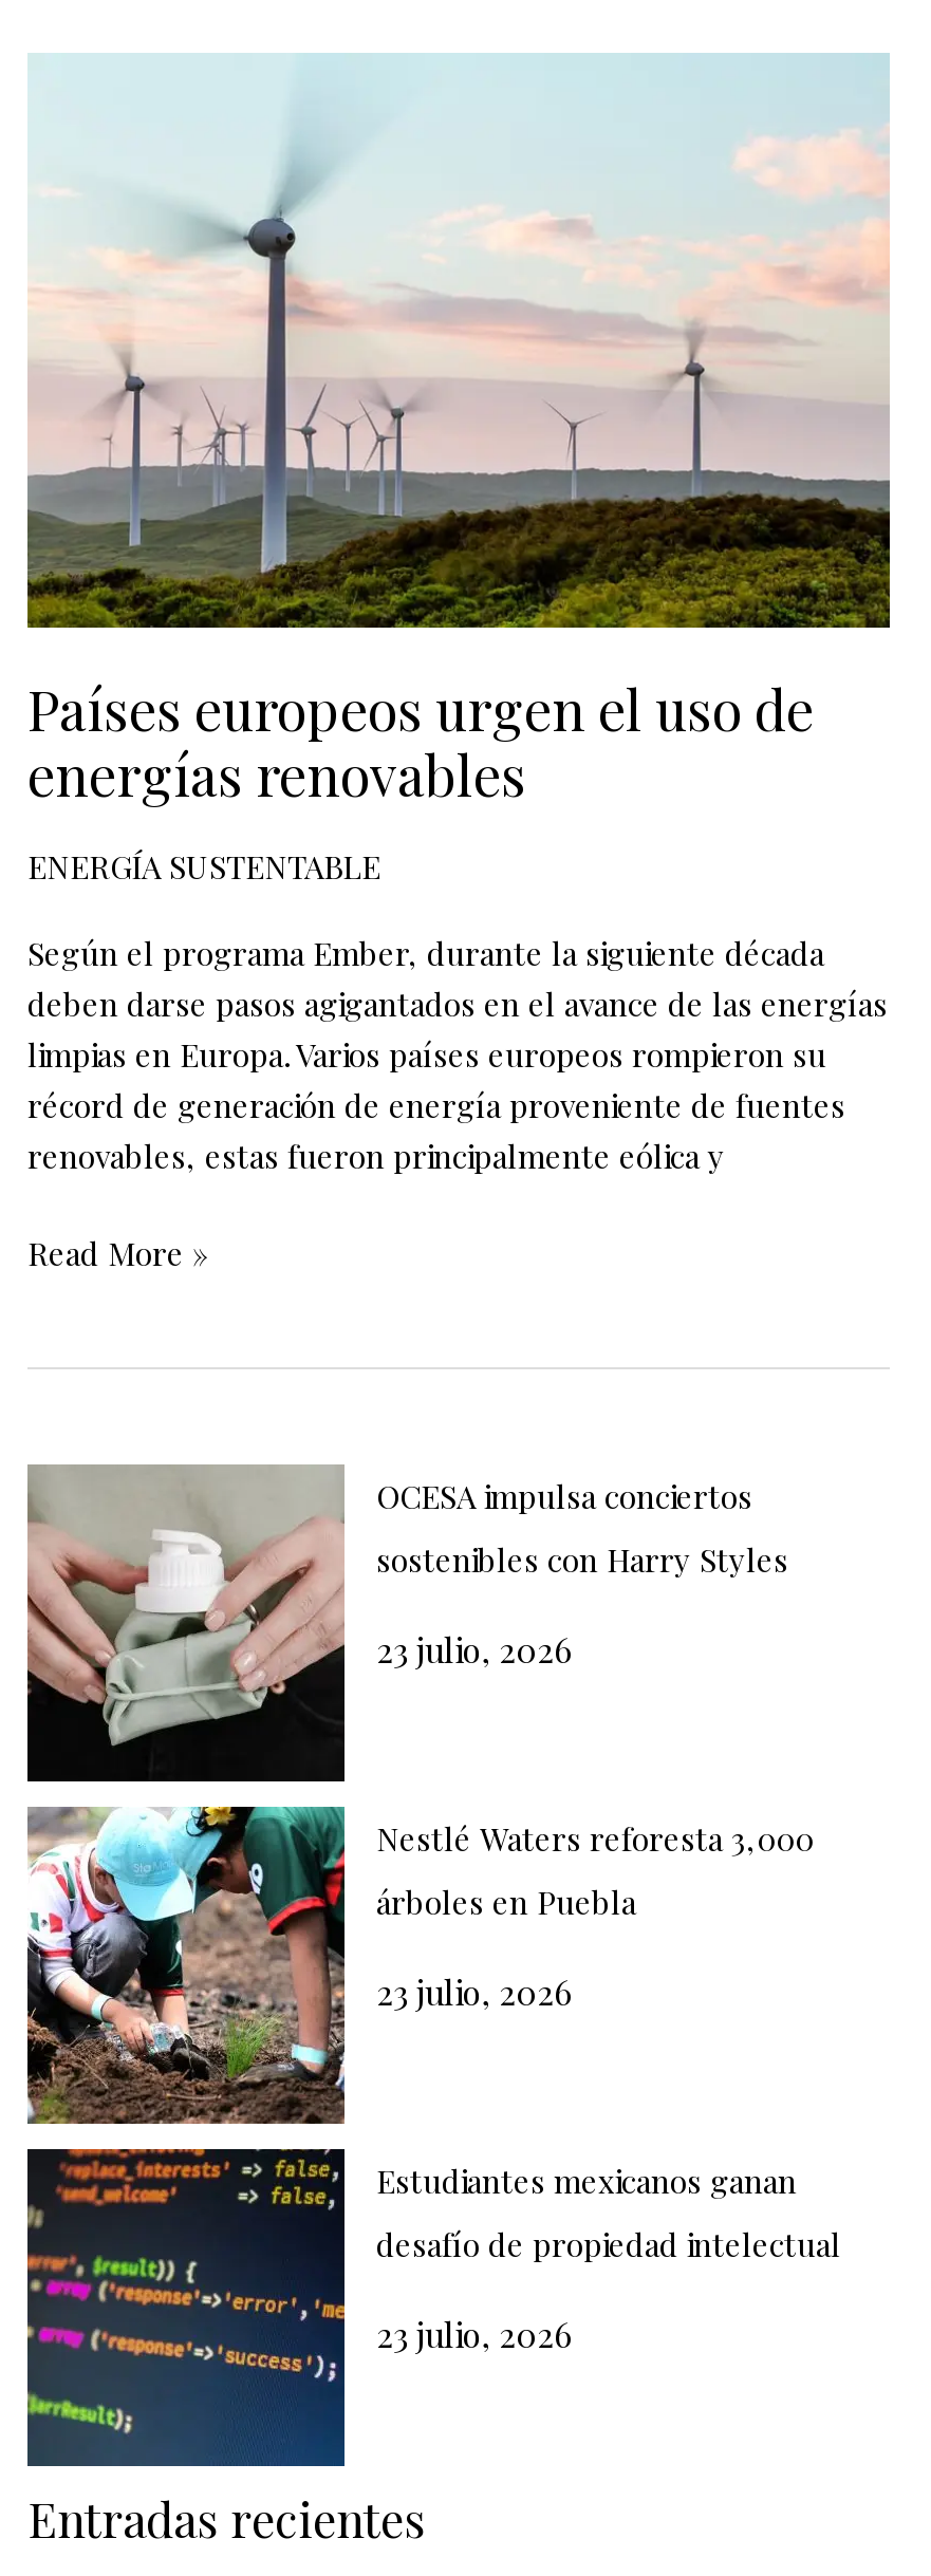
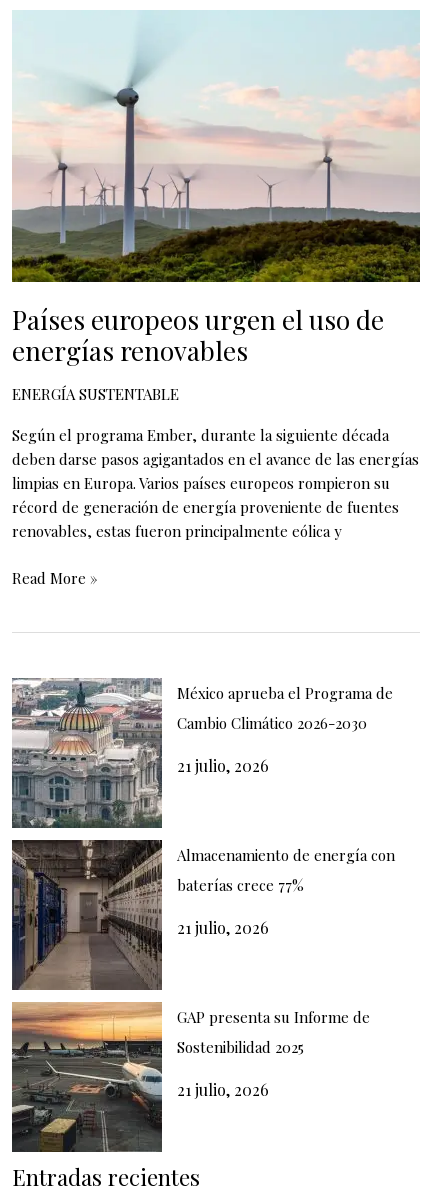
[25,1467,752,1784] [image] | OCESA impulsa conciertos -> [11,679,393,829] [image] | México aprueba el Programa de
[376,1539,788,1581] sostenibles con Harry Styles -> [177,713,367,733] Cambio Climático 2026-2030
[376,1628,573,1672] 23 julio, 2026 -> [177,755,269,776] 21 julio, 2026
[25,1805,814,2126] [image] | Nestlé Waters reforesta 3,000 -> [11,839,395,991] [image] | Almacenamiento de energía con
[376,1881,636,1923] árboles en Puebla -> [177,875,304,895] baterías crece 77%
[376,1970,573,2014] 23 julio, 2026 -> [177,917,269,938] 21 julio, 2026
[25,2147,797,2468] [image] | Estudiantes mexicanos ganan -> [11,1001,370,1153] [image] | GAP presenta su Informe de
[376,2224,841,2266] desafío de propiedad intelectual -> [177,1037,304,1057] Sostenibilidad 2025
[376,2312,573,2357] 23 julio, 2026 -> [177,1079,269,1100] 21 julio, 2026

